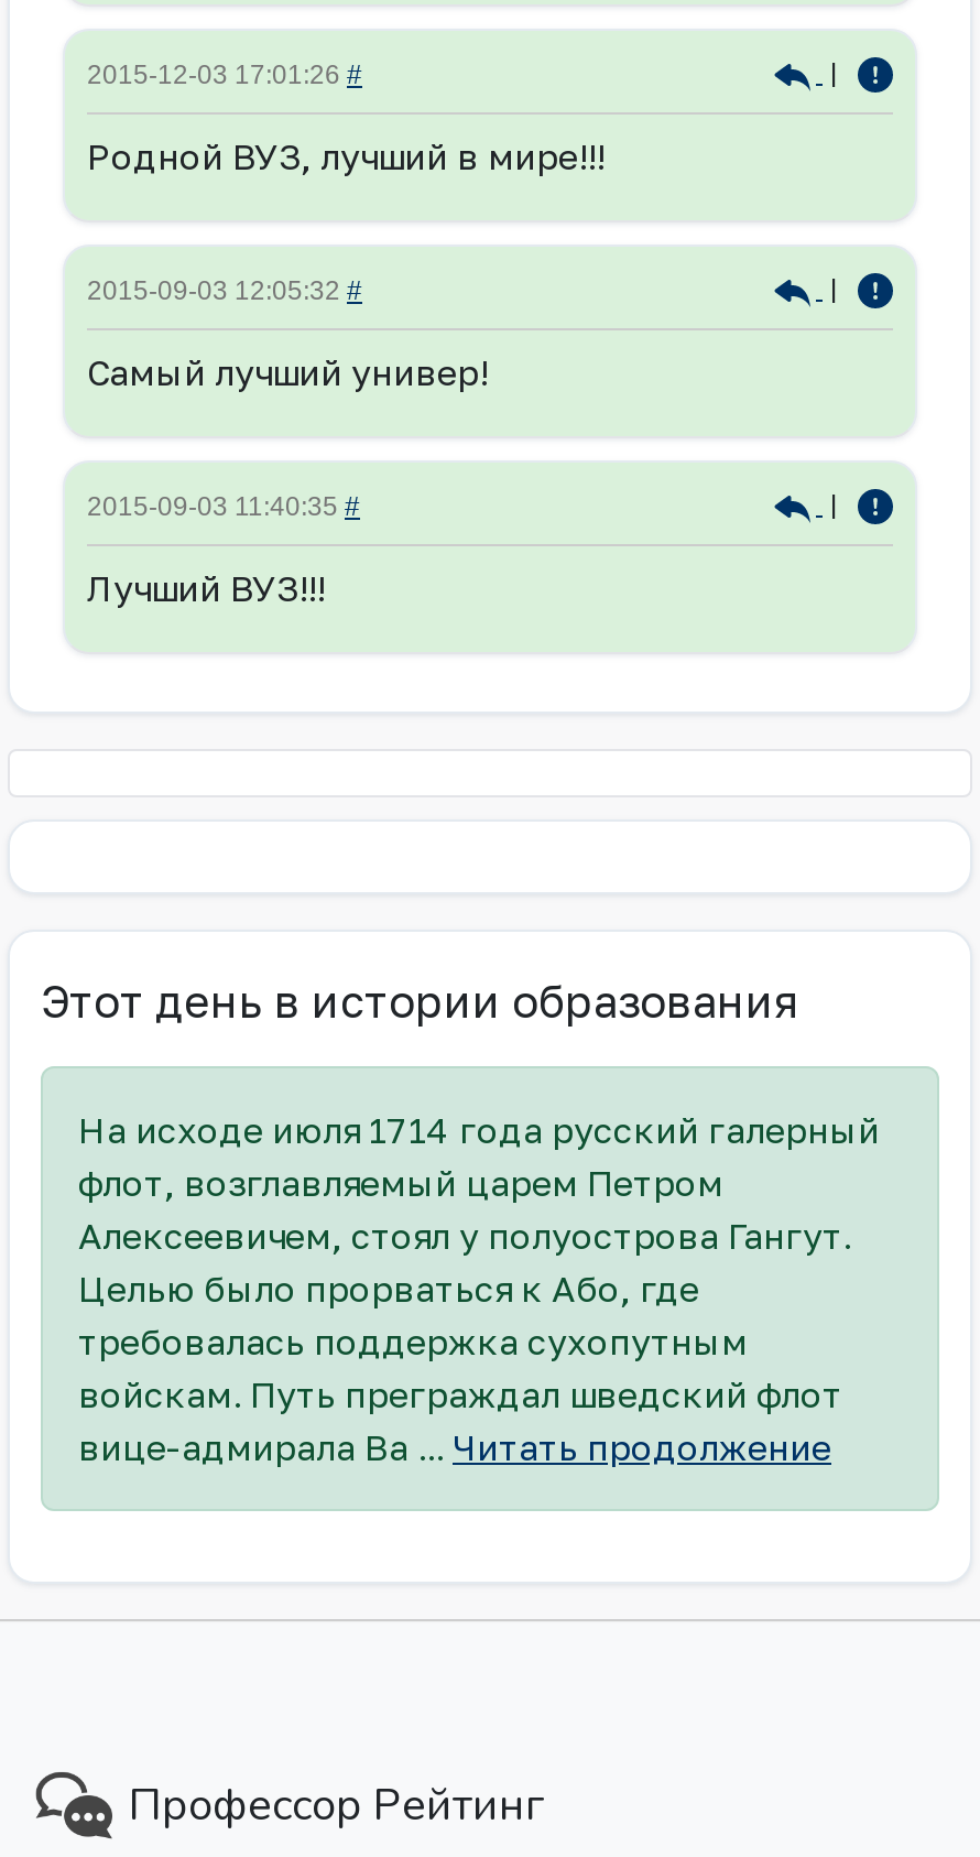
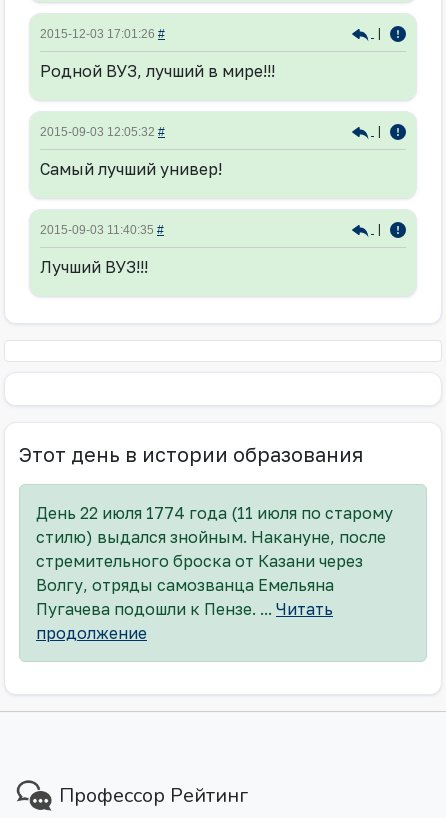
[78,1108,880,1469] На исходе июля 1714 года русский галерный | флот, возглавляемый царем Петром | Алексеевичем, стоял у полуострова Гангут. | Целью было прорваться к Або, где | требовалась поддержка сухопутным | войскам. Путь преграждал шведский флот | вице-адмирала Ва ... Читать продолжение -> [36,503,393,643] День 22 июля 1774 года (11 июля по старому | стилю) выдался знойным. Накануне, после | стремительного броска от Казани через | Волгу, отряды самозванца Емельяна | Пугачева подошли к Пензе. ... Читать | продолжение

